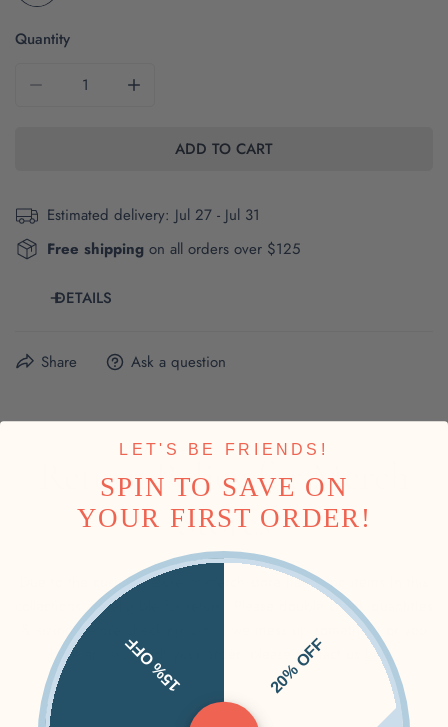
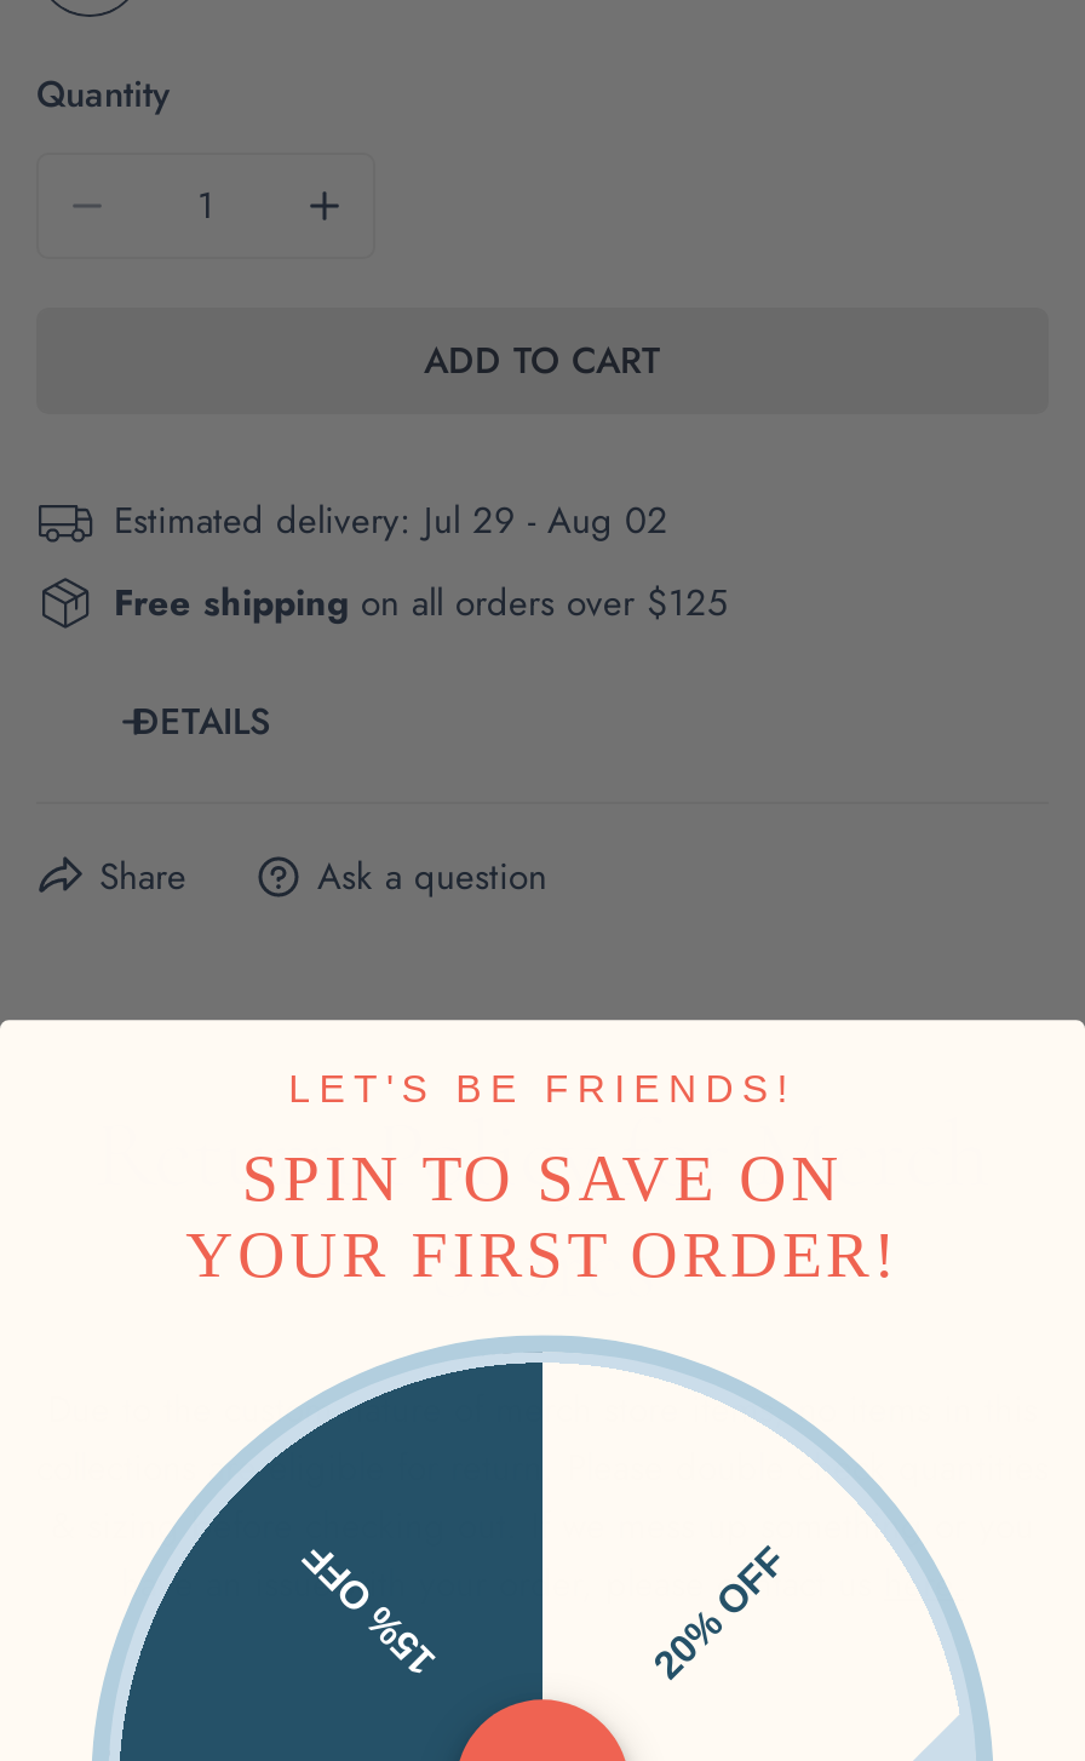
[47,204,260,226] Estimated delivery: Jul 27 - Jul 31 -> [114,494,668,548] Estimated delivery: Jul 29 - Aug 02

